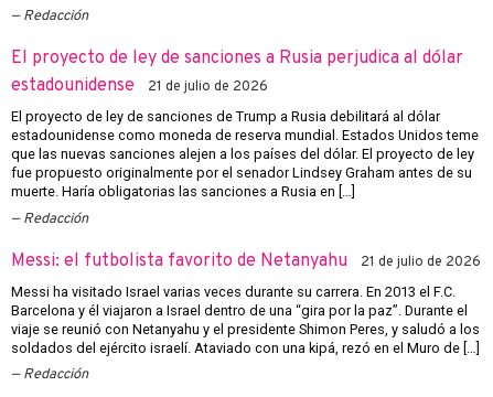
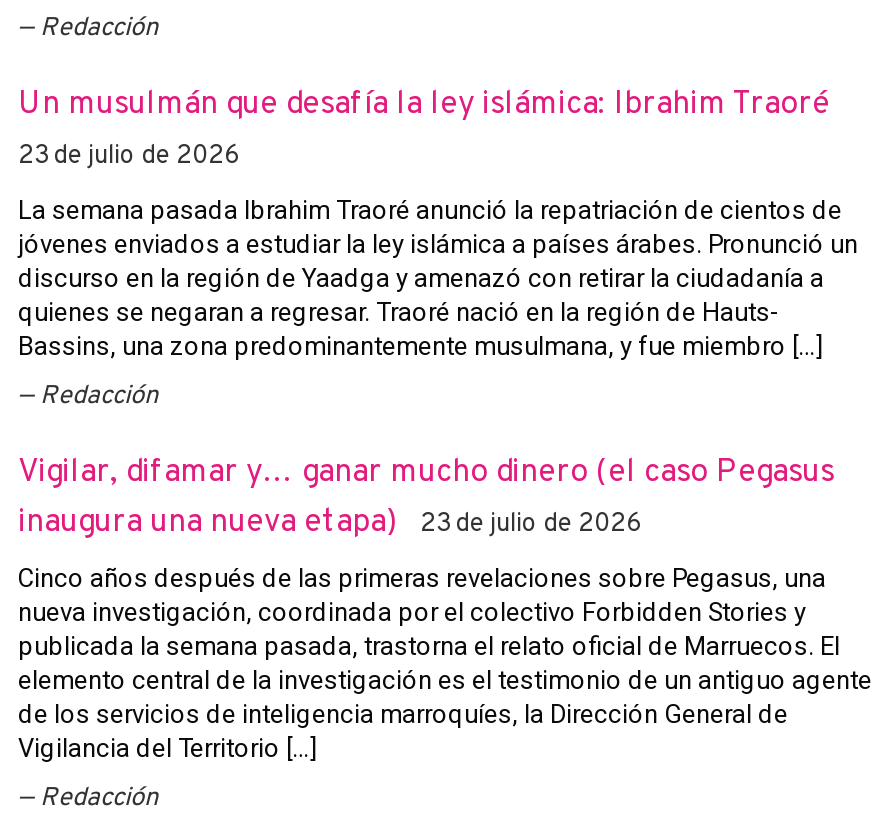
[11,47,463,97] El proyecto de ley de sanciones a Rusia perjudica al dólar | estadounidense | 21 de julio de 2026 -> [18,85,830,173] Un musulmán que desafía la ley islámica: Ibrahim Traoré | 23 de julio de 2026
[11,108,479,200] El proyecto de ley de sanciones de Trump a Rusia debilitará al dólar | estadounidense como moneda de reserva mundial. Estados Unidos teme | que las nuevas sanciones alejen a los países del dólar. El proyecto de ley | fue propuesto originalmente por el senador Lindsey Graham antes de su | muerte. Haría obligatorias las sanciones a Rusia en […] -> [18,195,858,361] La semana pasada Ibrahim Traoré anunció la repatriación de cientos de | jóvenes enviados a estudiar la ley islámica a países árabes. Pronunció un | discurso en la región de Yaadga y amenazó con retirar la ciudadanía a | quienes se negaran a regresar. Traoré nació en la región de Hauts- | Bassins, una zona predominantemente musulmana, y fue miembro […]
[11,250,481,272] Messi: el futbolista favorito de Netanyahu | 21 de julio de 2026 -> [18,452,834,542] Vigilar, difamar y… ganar mucho dinero (el caso Pegasus | inaugura una nueva etapa) | 23 de julio de 2026
[11,283,480,356] Messi ha visitado Israel varias veces durante su carrera. En 2013 el F.C. | Barcelona y él viajaron a Israel dentro de una “gira por la paz”. Durante el | viaje se reunió con Netanyahu y el presidente Shimon Peres, y saludó a los | soldados del ejército israelí. Ataviado con una kipá, rezó en el Muro de […] -> [18,563,872,763] Cinco años después de las primeras revelaciones sobre Pegasus, una | nueva investigación, coordinada por el colectivo Forbidden Stories y | publicada la semana pasada, trastorna el relato oficial de Marruecos. El | elemento central de la investigación es el testimonio de un antiguo agente | de los servicios de inteligencia marroquíes, la Dirección General de | Vigilancia del Territorio […]

